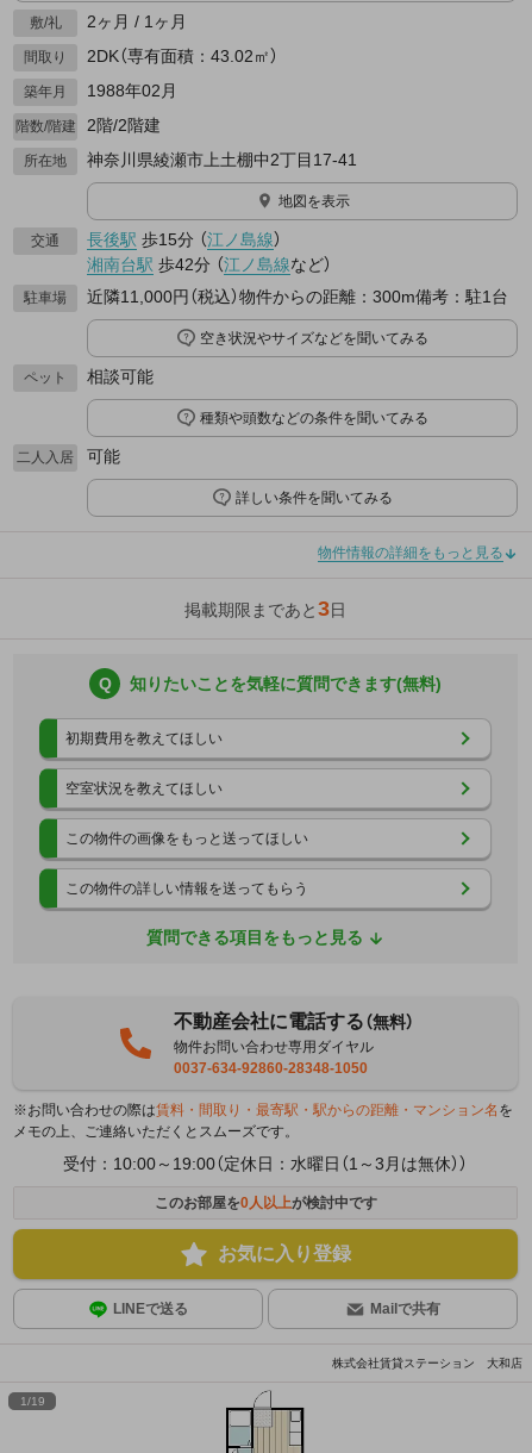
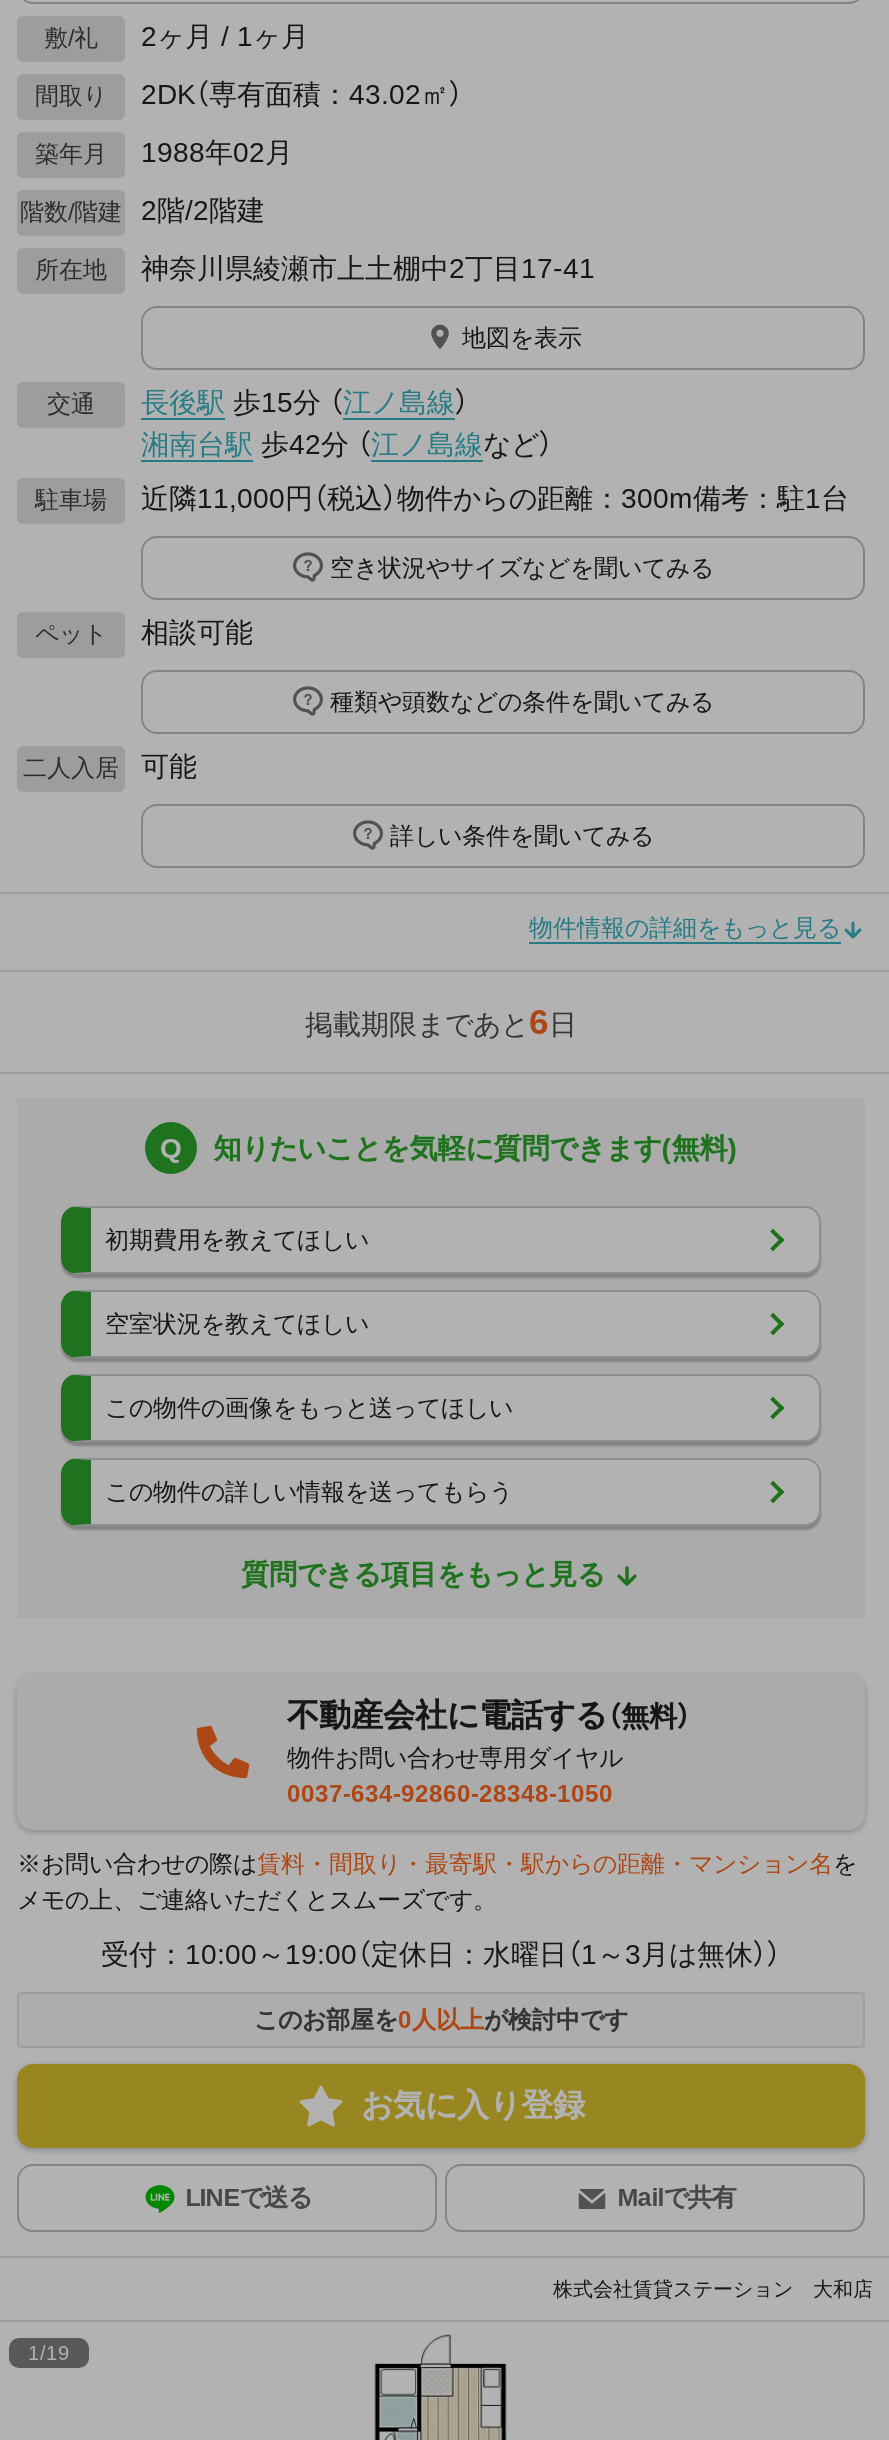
[184,596,346,620] 掲載期限まであと3日 -> [305,1002,577,1042] 掲載期限まであと6日

